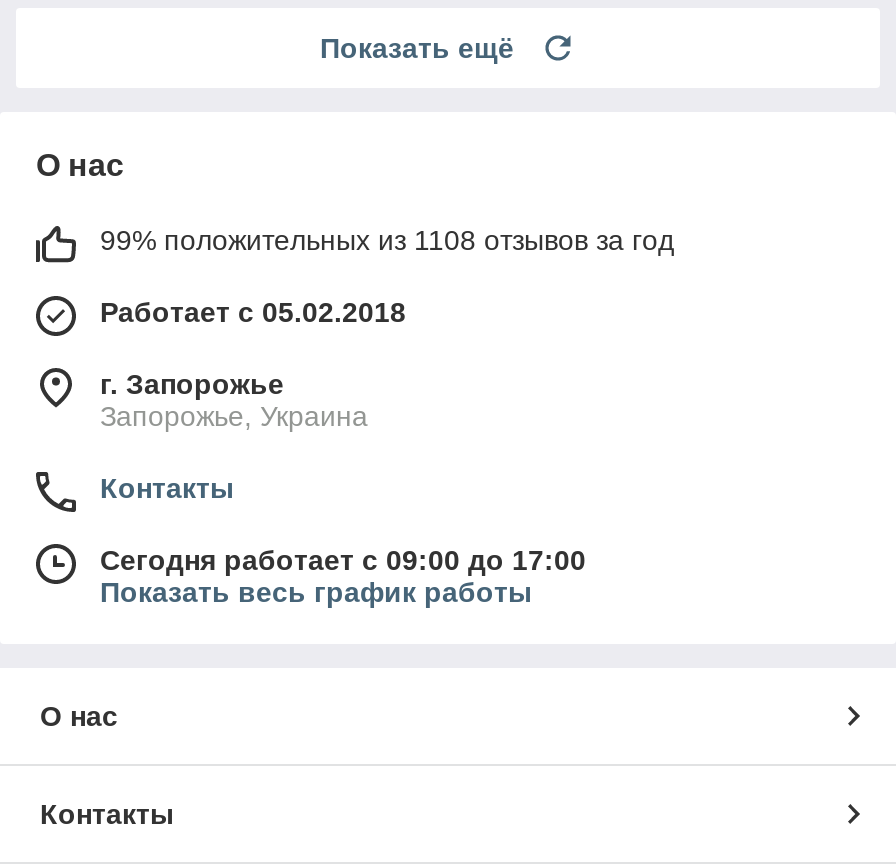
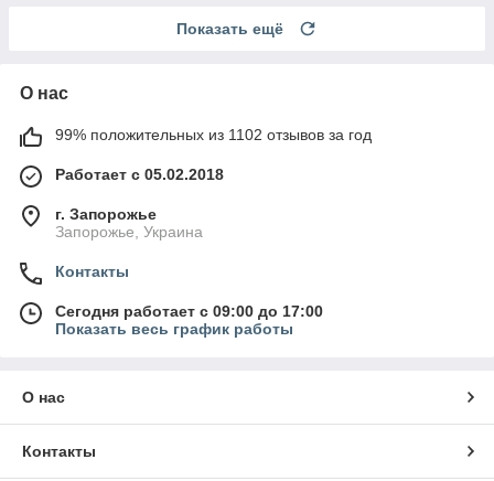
[100,224,674,256] 99% положительных из 1108 отзывов за год -> [55,126,372,143] 99% положительных из 1102 отзывов за год

